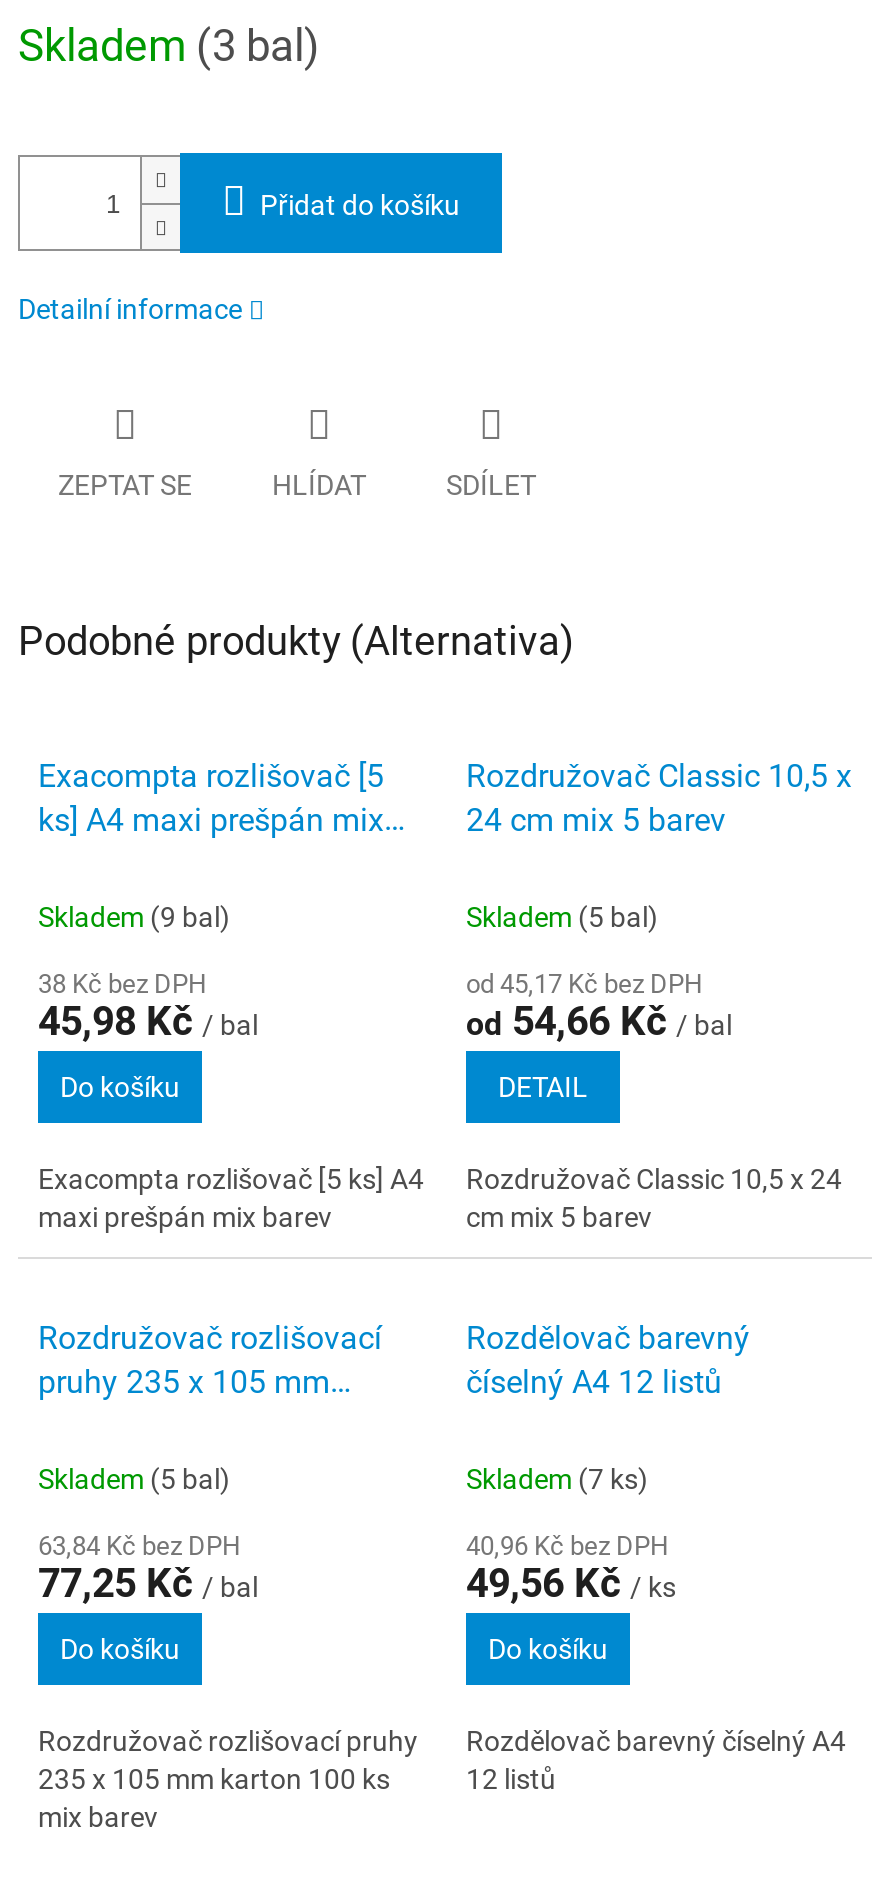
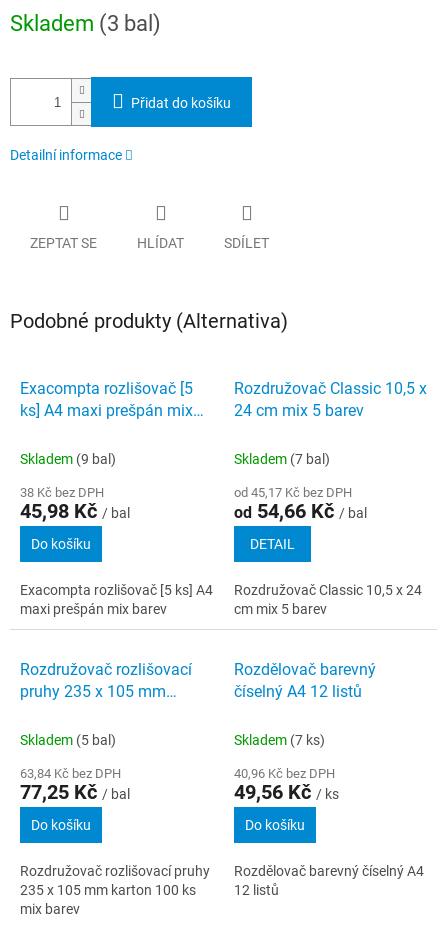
[466,900,658,932] Skladem (5 bal) -> [234,451,330,467] Skladem (7 bal)

